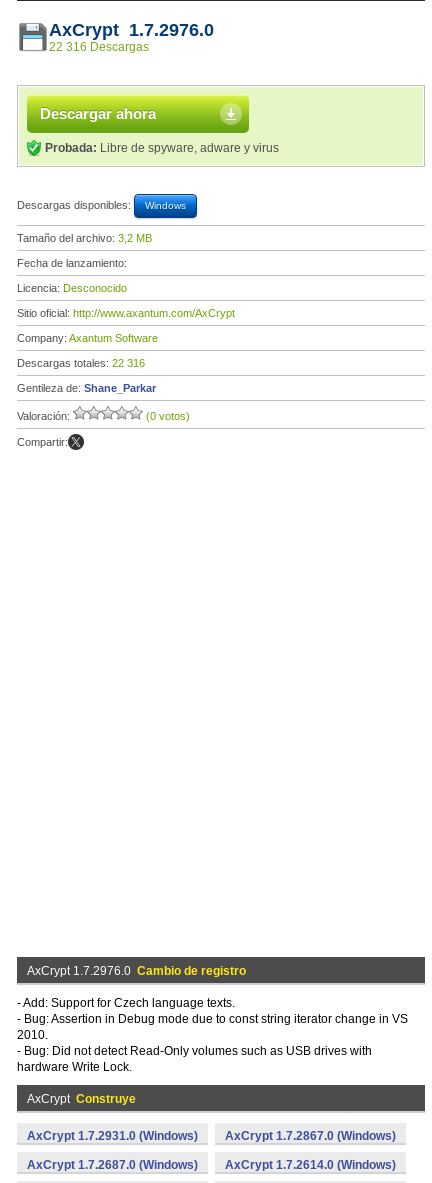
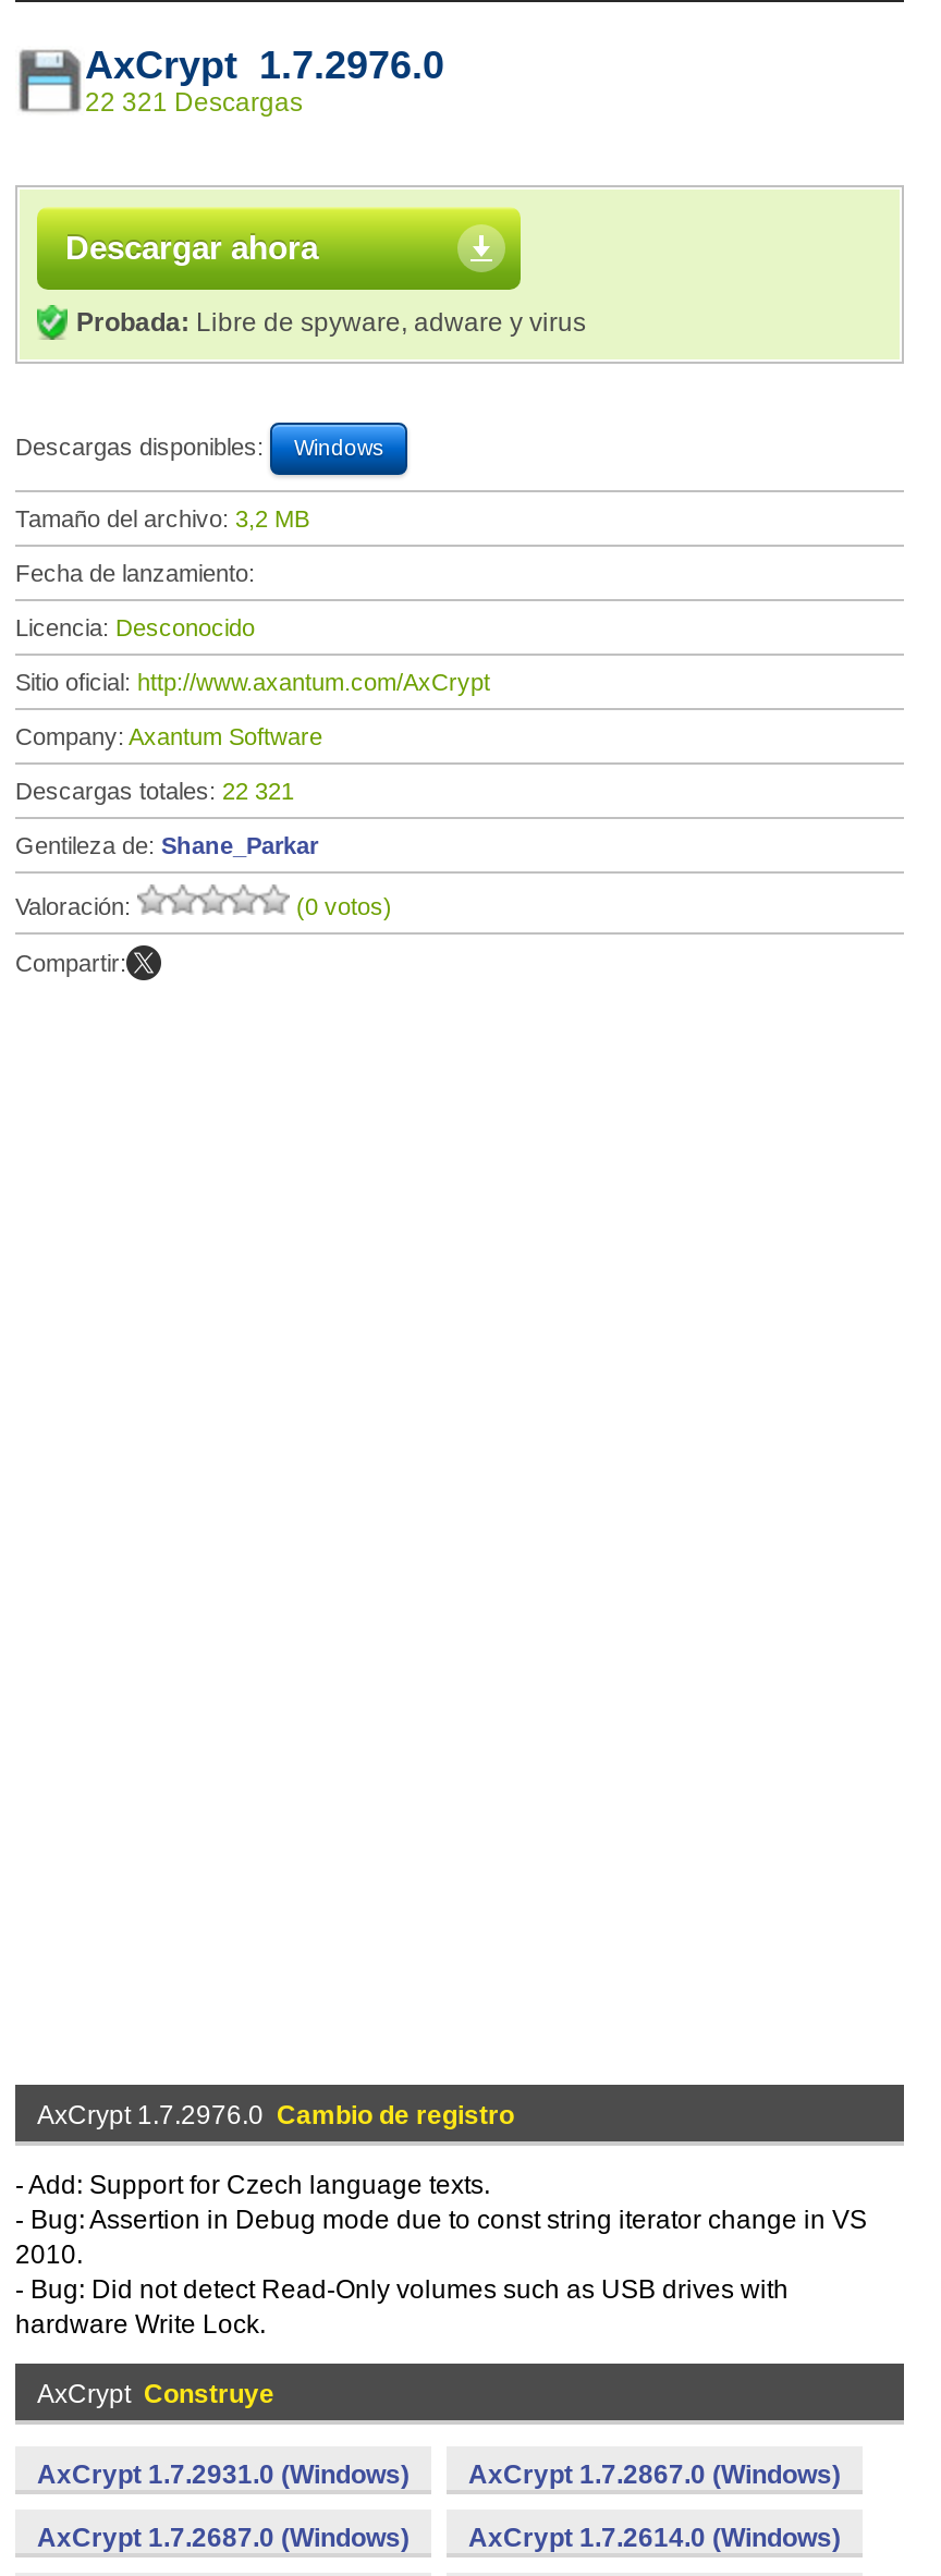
[49,40,149,54] 22 316 Descargas -> [85,87,303,118] 22 321 Descargas
[17,357,145,369] Descargas totales: 22 316 -> [15,778,294,804] Descargas totales: 22 321

